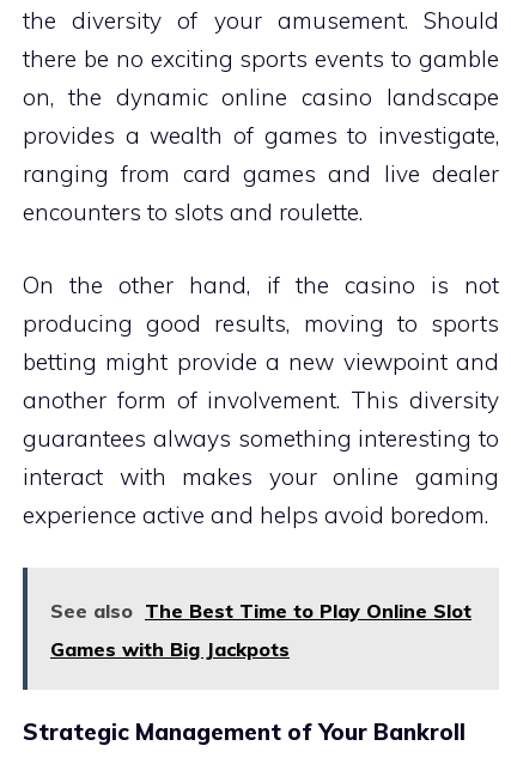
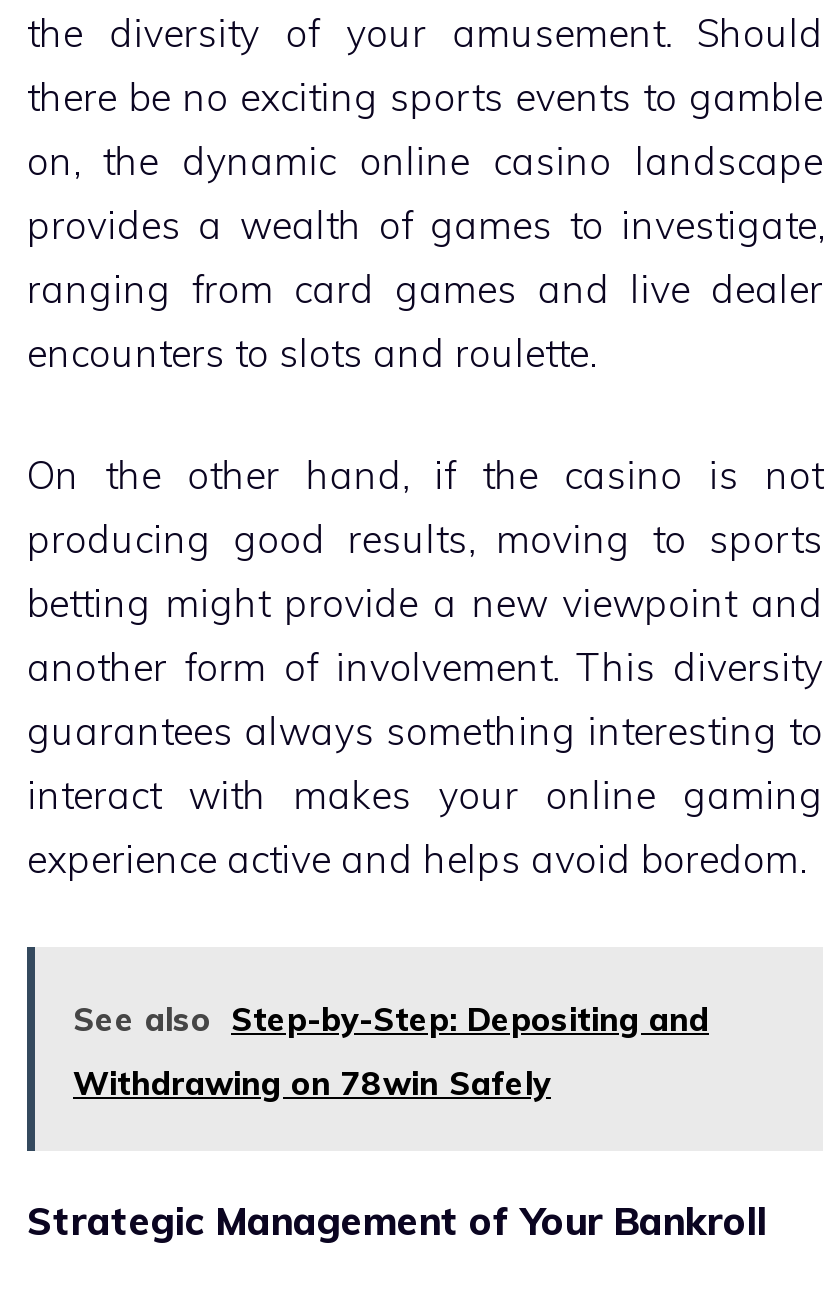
[50,599,472,623] See also The Best Time to Play Online Slot -> [73,999,709,1039] See also Step-by-Step: Depositing and
[50,637,290,661] Games with Big Jackpots -> [73,1063,551,1103] Withdrawing on 78win Safely

